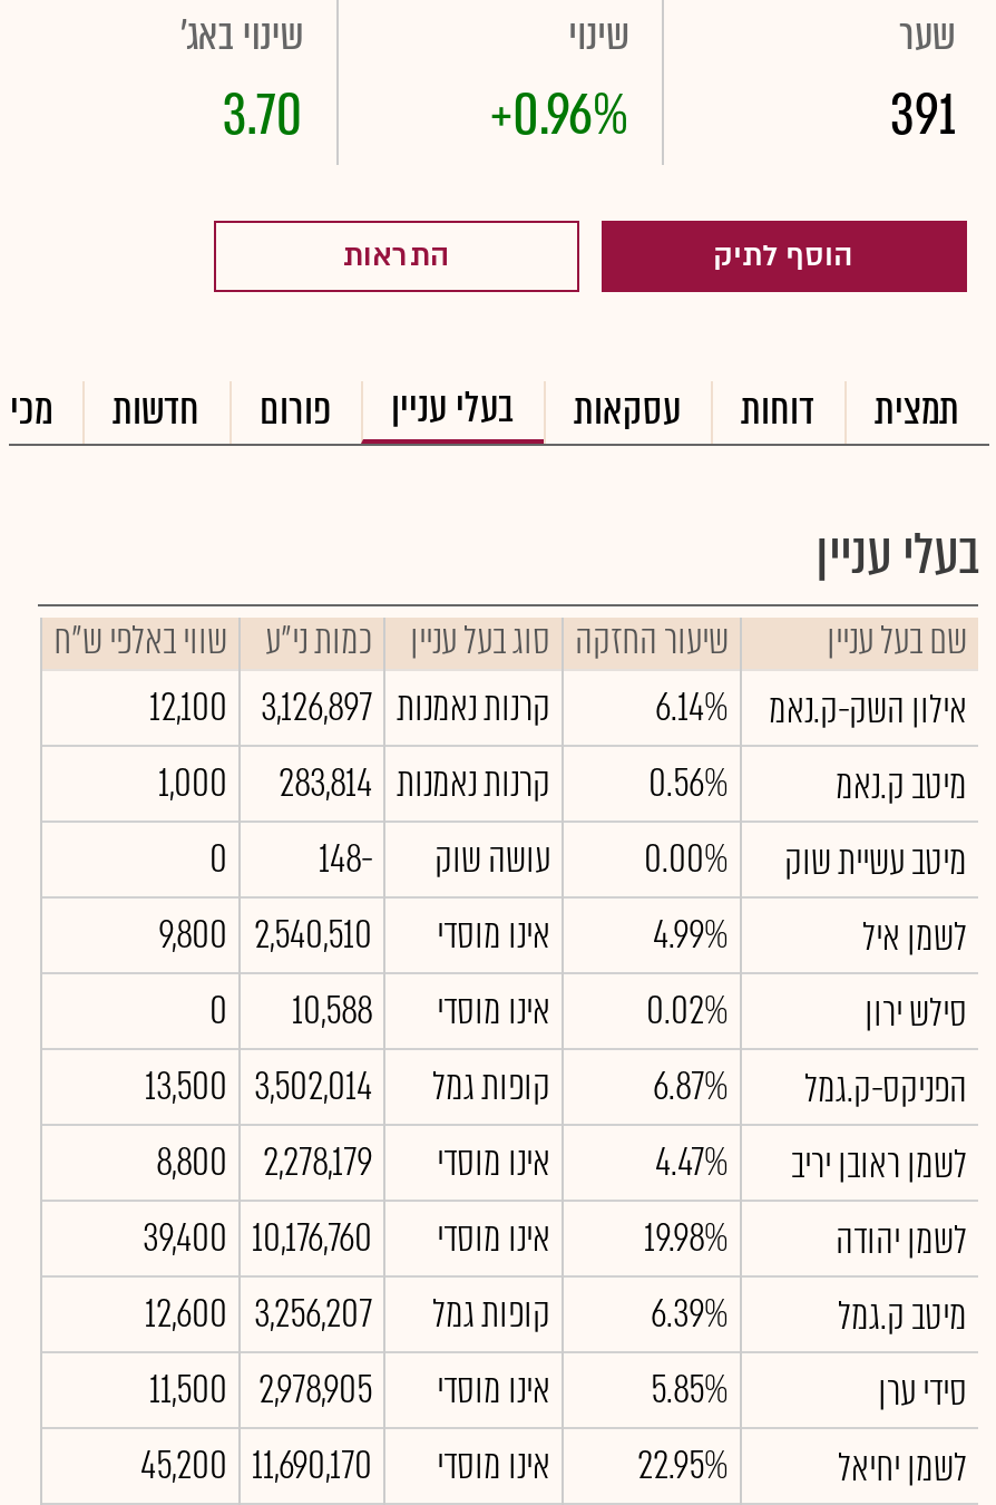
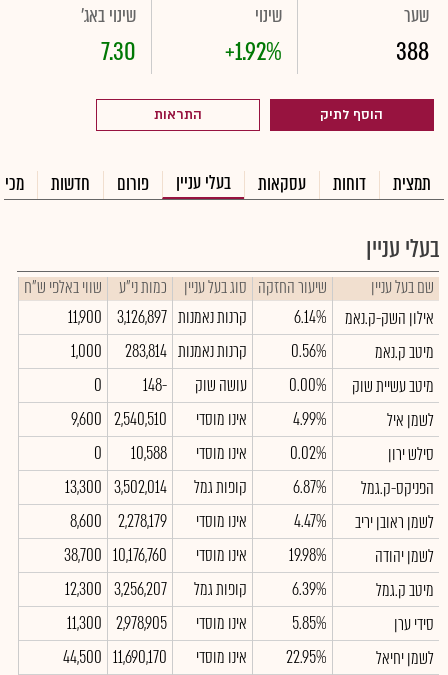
[222,76,303,156] 3.70 -> [101,34,136,70] 7.30
[491,76,629,156] +0.96% -> [225,34,282,70] +1.92%
[890,76,955,156] 391 -> [395,34,428,70] 388
[150,680,967,738] אילון השק-ק.נאמ 6.14% קרנות נאמנות 3,126,897 12,100 -> [68,305,434,331] אילון השק-ק.נאמ 6.14% קרנות נאמנות 3,126,897 11,900
[158,907,729,963] 4.99% אינו מוסדי 2,540,510 9,800 -> [71,407,327,432] 4.99% אינו מוסדי 2,540,510 9,600
[145,1059,967,1117] הפניקס-ק.גמל 6.87% קופות גמל 3,502,014 13,500 -> [65,475,434,501] הפניקס-ק.גמל 6.87% קופות גמל 3,502,014 13,300
[156,1135,227,1191] 8,800 -> [70,509,102,534] 8,600
[143,1211,967,1269] לשמן יהודה 19.98% אינו מוסדי 10,176,760 39,400 -> [64,543,434,569] לשמן יהודה 19.98% אינו מוסדי 10,176,760 38,700
[145,1286,967,1344] מיטב ק.גמל 6.39% קופות גמל 3,256,207 12,600 -> [65,577,434,603] מיטב ק.גמל 6.39% קופות גמל 3,256,207 12,300
[150,1362,729,1418] 5.85% אינו מוסדי 2,978,905 11,500 -> [67,611,327,636] 5.85% אינו מוסדי 2,978,905 11,300
[141,1438,967,1496] לשמן יחיאל 22.95% אינו מוסדי 11,690,170 45,200 -> [63,645,434,671] לשמן יחיאל 22.95% אינו מוסדי 11,690,170 44,500

